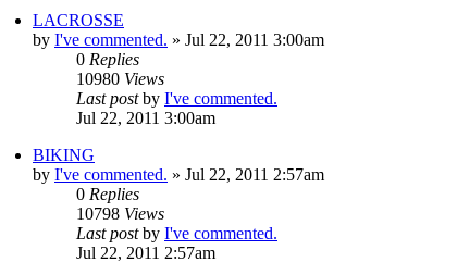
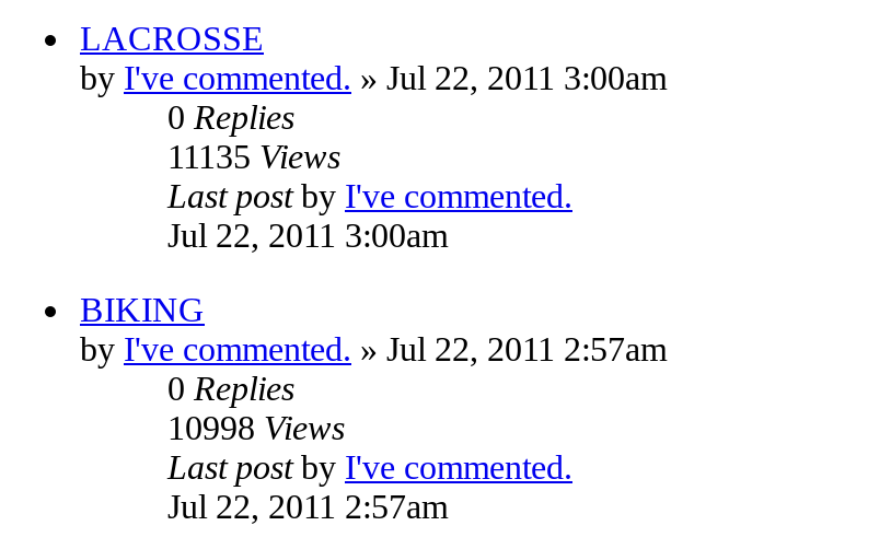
[76,69,164,88] 10980 Views -> [167,137,340,174] 11135 Views
[76,204,164,222] 10798 Views -> [167,408,345,445] 10998 Views

